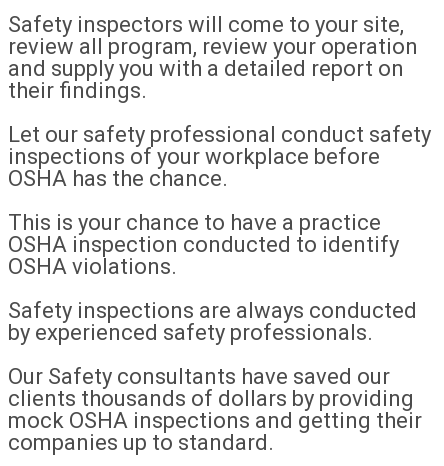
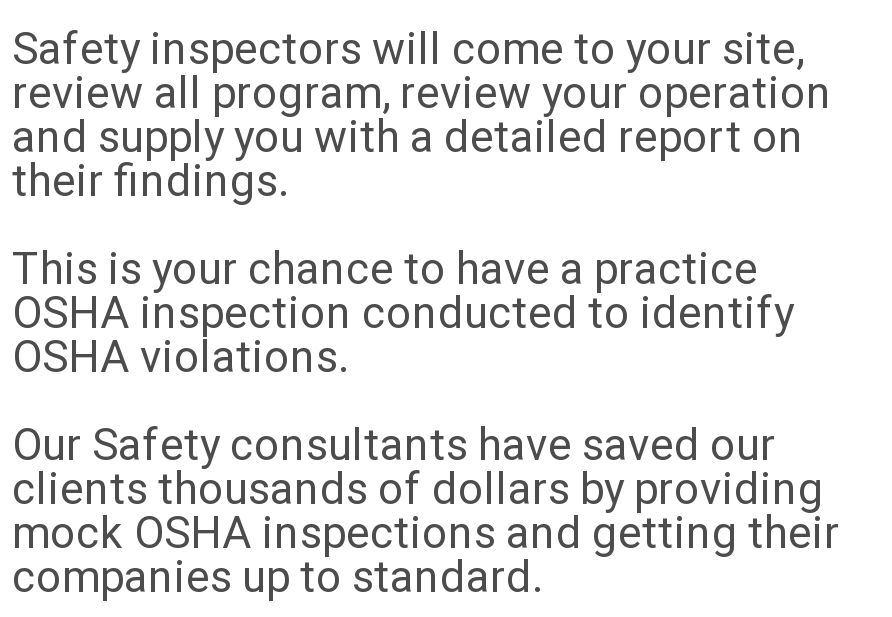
[8,122,431,191] Let our safety professional conduct safety | inspections of your workplace before | OSHA has the chance. -> none
[8,298,417,345] Safety inspections are always conducted | by experienced safety professionals. -> none

